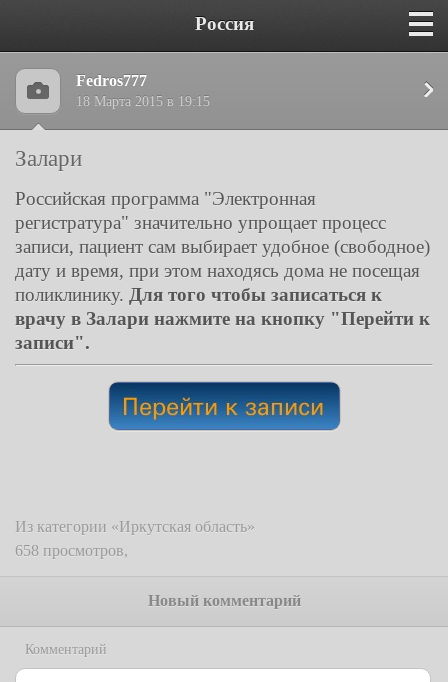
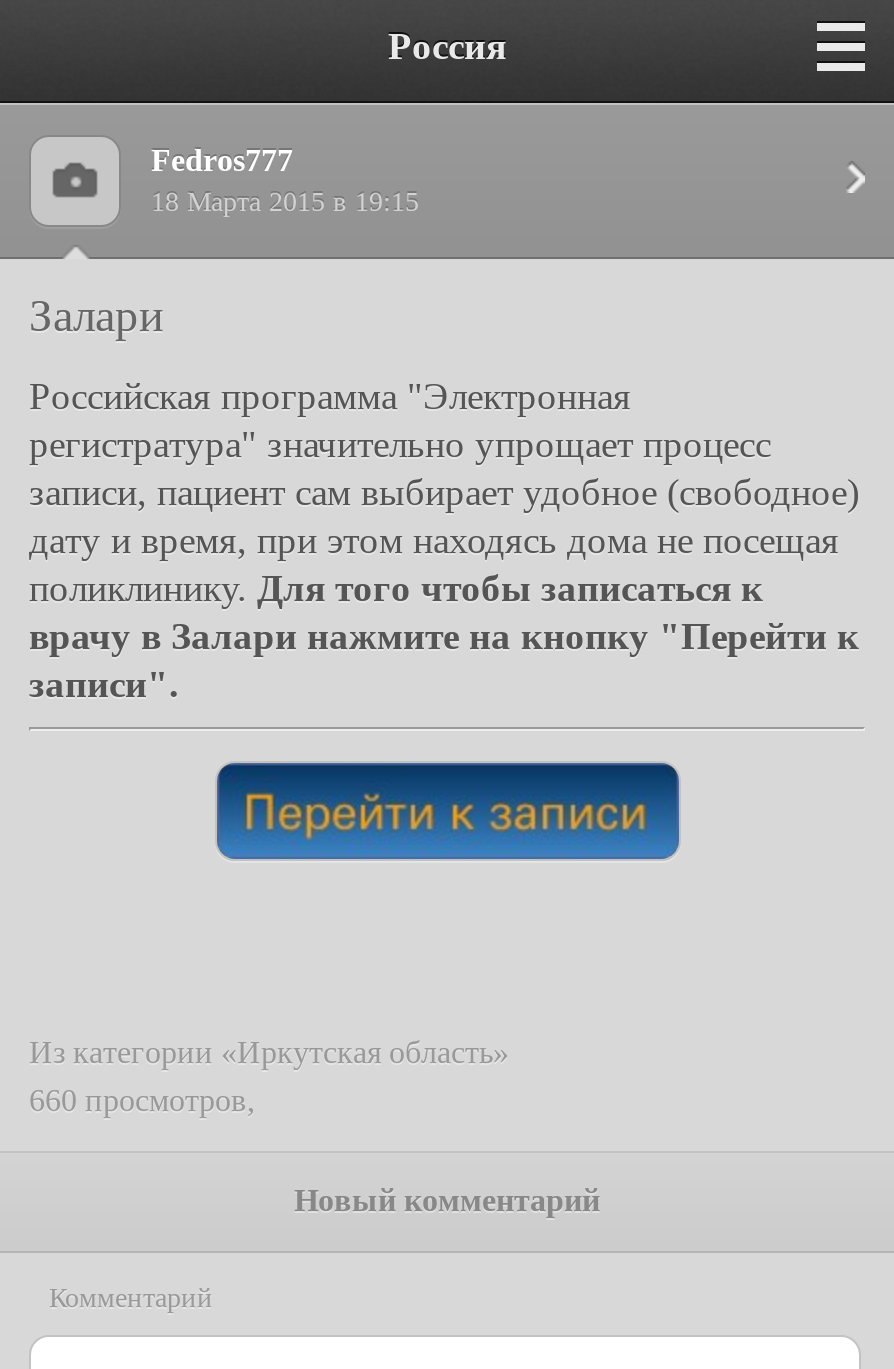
[15,541,128,558] 658 просмотров, -> [29,1082,255,1116] 660 просмотров,

